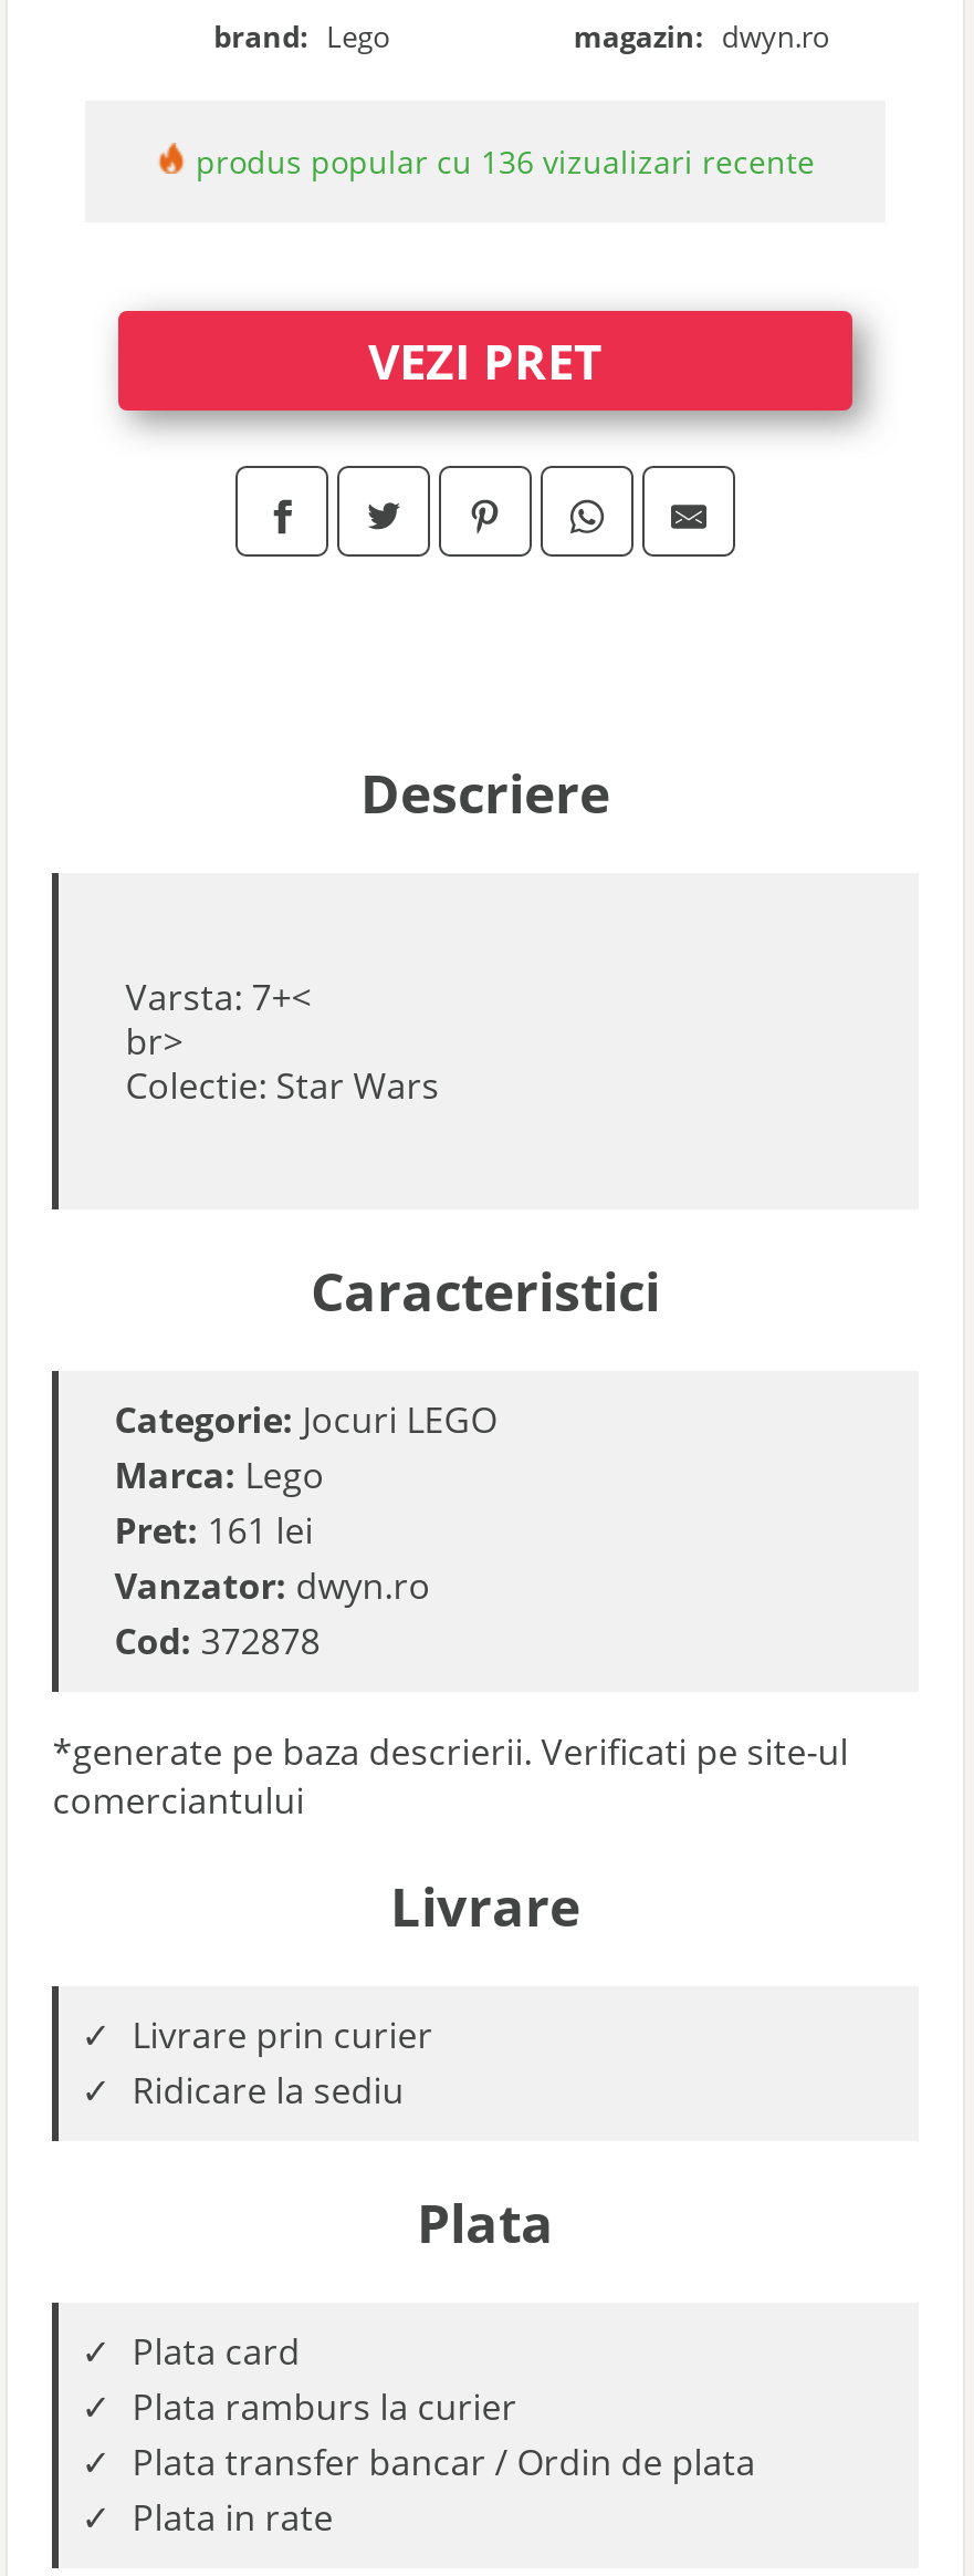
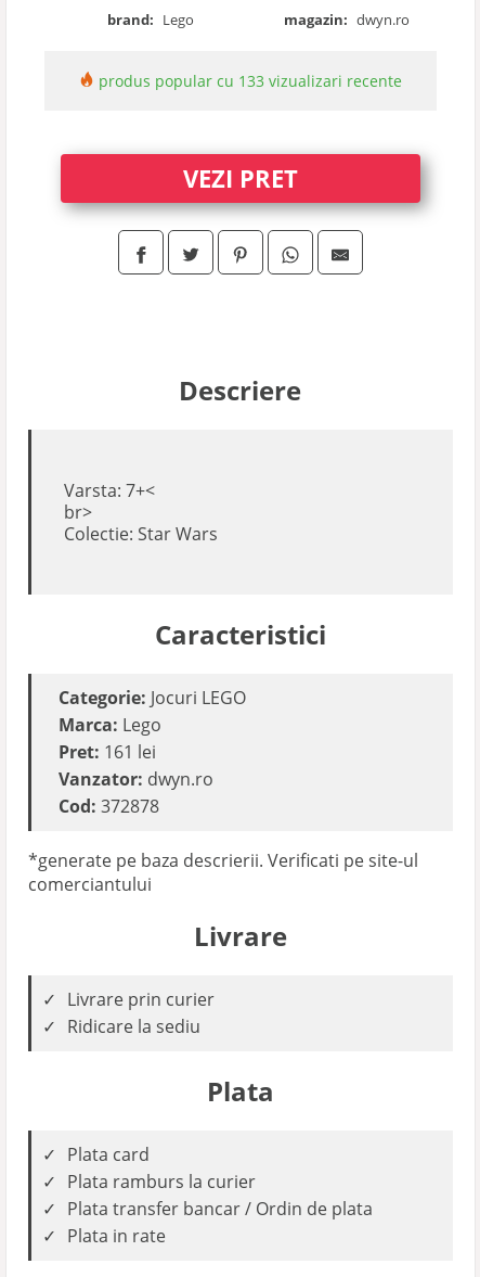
[187,141,815,183] produs popular cu 136 vizualizari recente -> [94,71,402,91] produs popular cu 133 vizualizari recente

